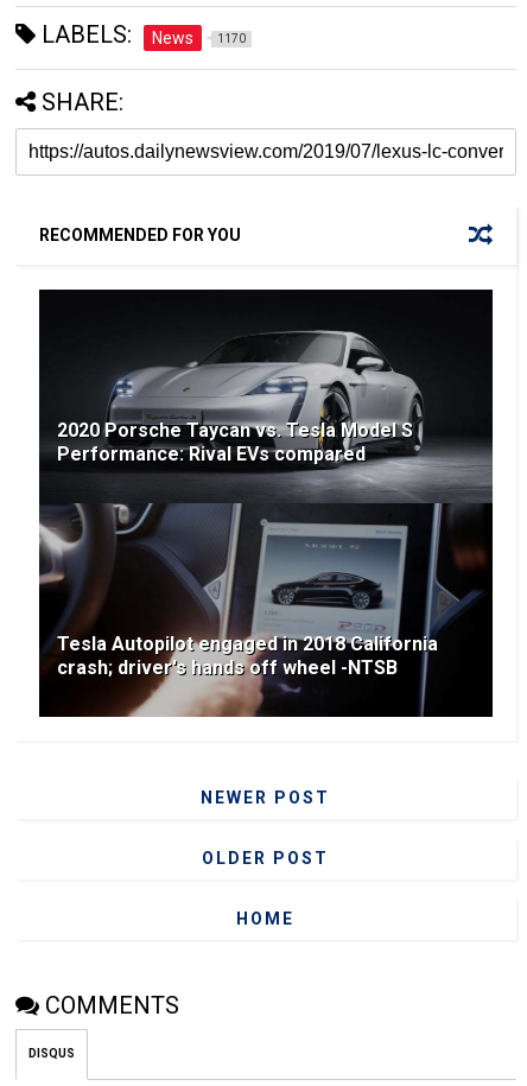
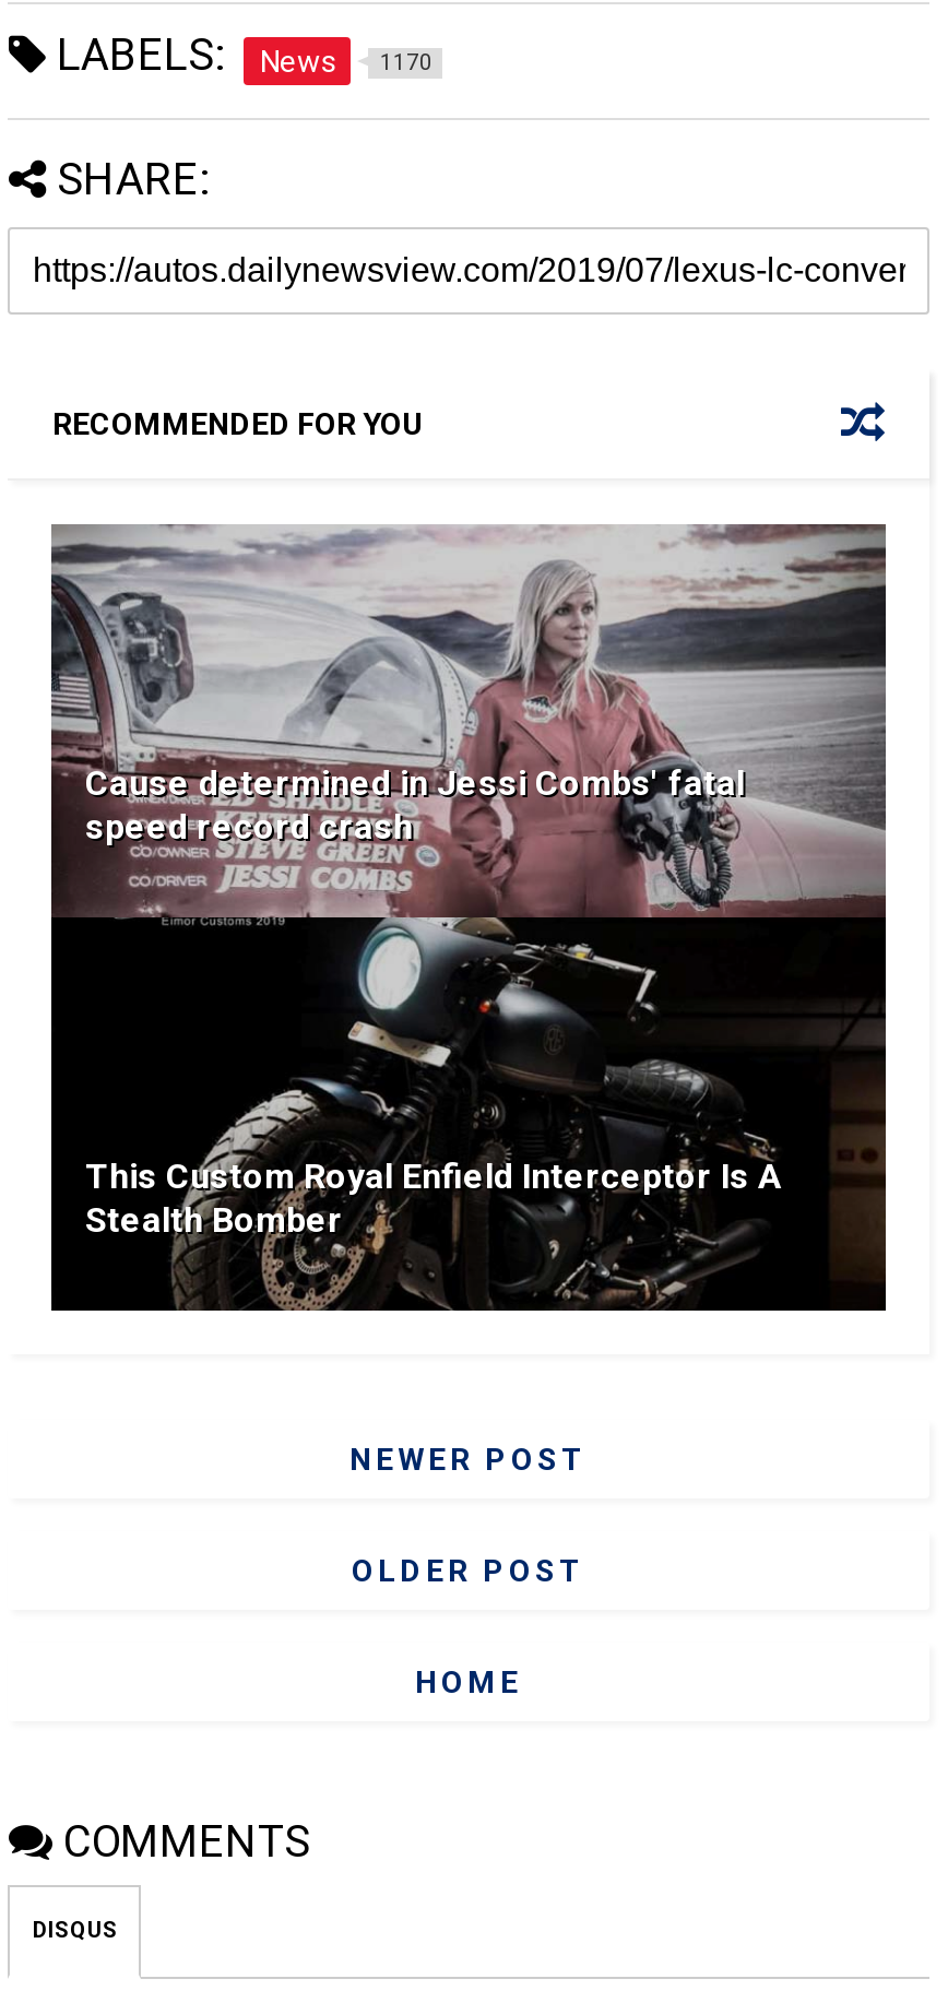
[38,288,493,718] [image] | 2020 Porsche Taycan vs. Tesla Model S | Performance: Rival EVs compared -> [51,522,888,1313] [image] | Cause determined in Jessi Combs' fatal | speed record crash
[57,632,438,679] Tesla Autopilot engaged in 2018 California | crash; driver's hands off wheel -NTSB -> [85,1155,782,1240] This Custom Royal Enfield Interceptor Is A | Stealth Bomber

